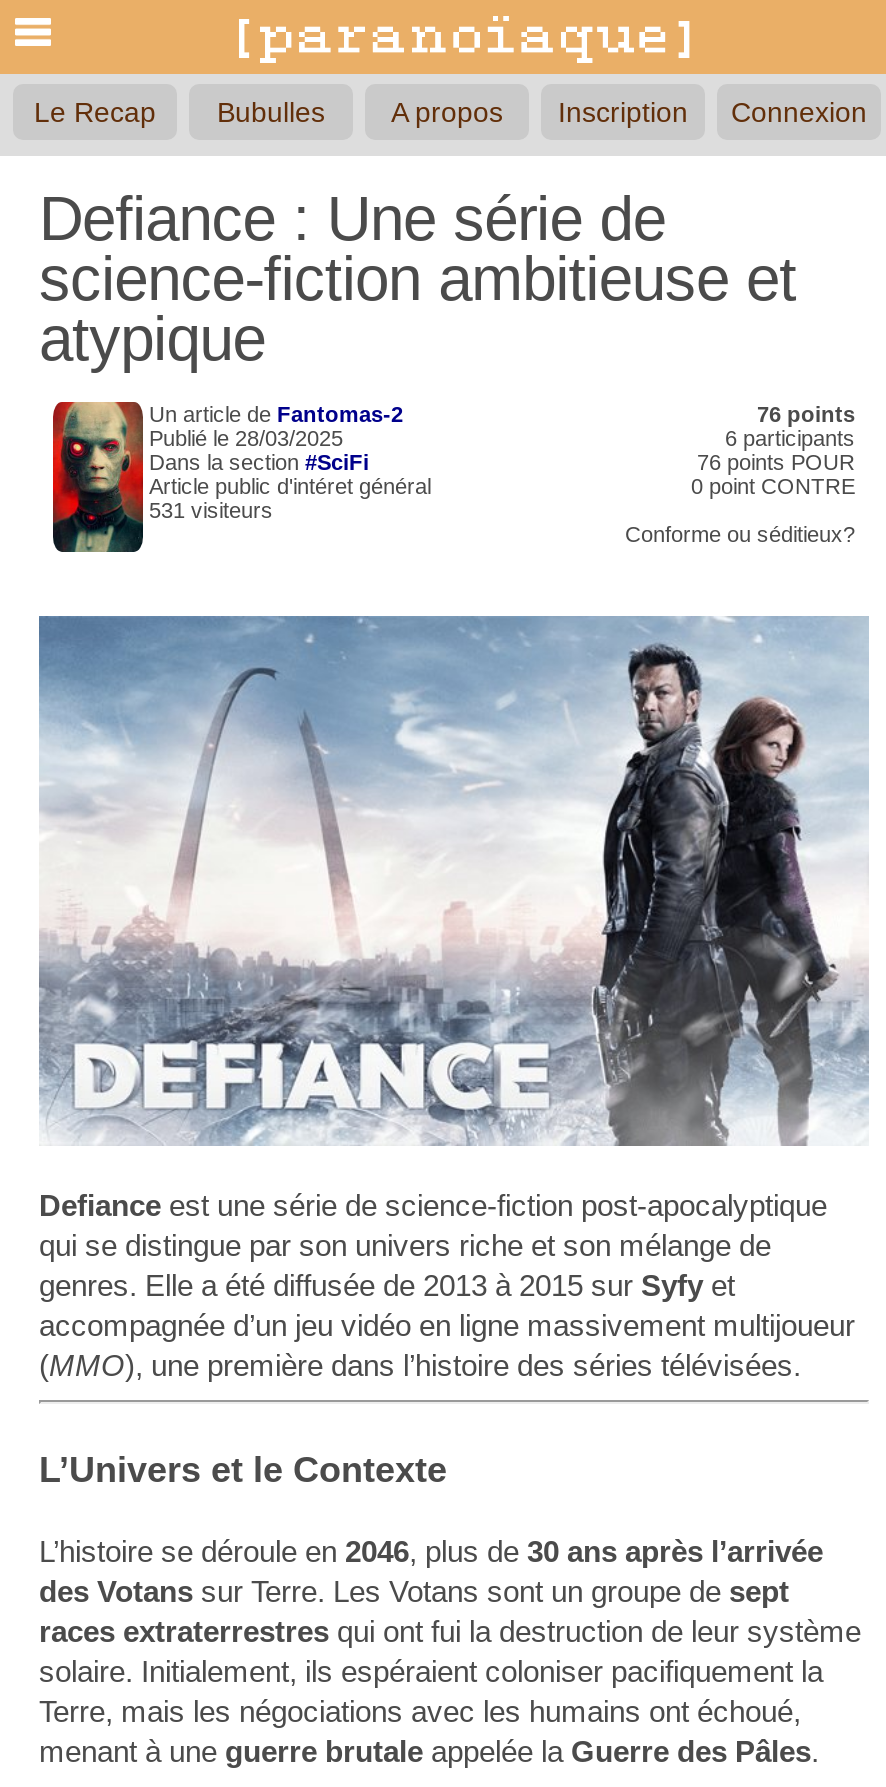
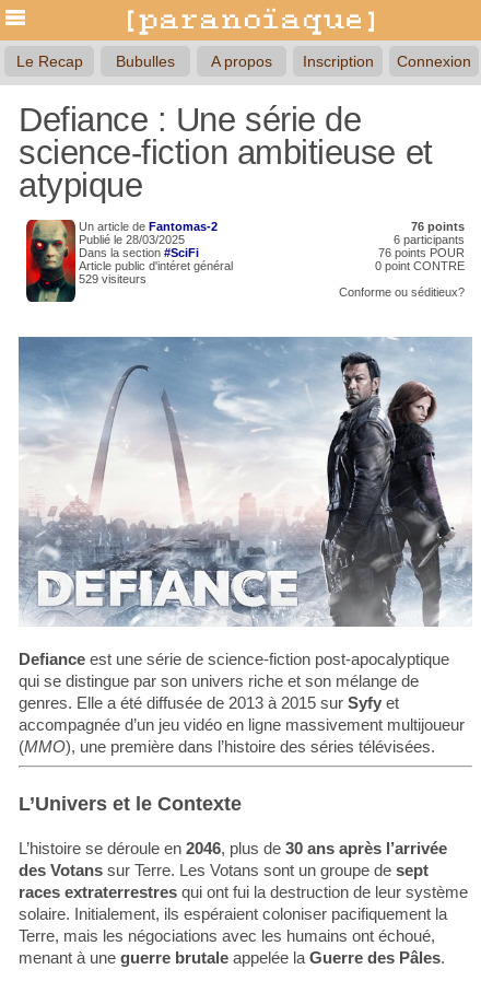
[149,498,273,522] 531 visiteurs -> [79,272,146,285] 529 visiteurs

